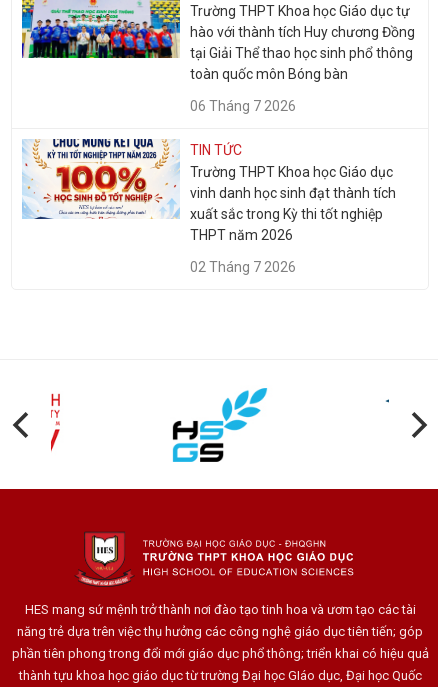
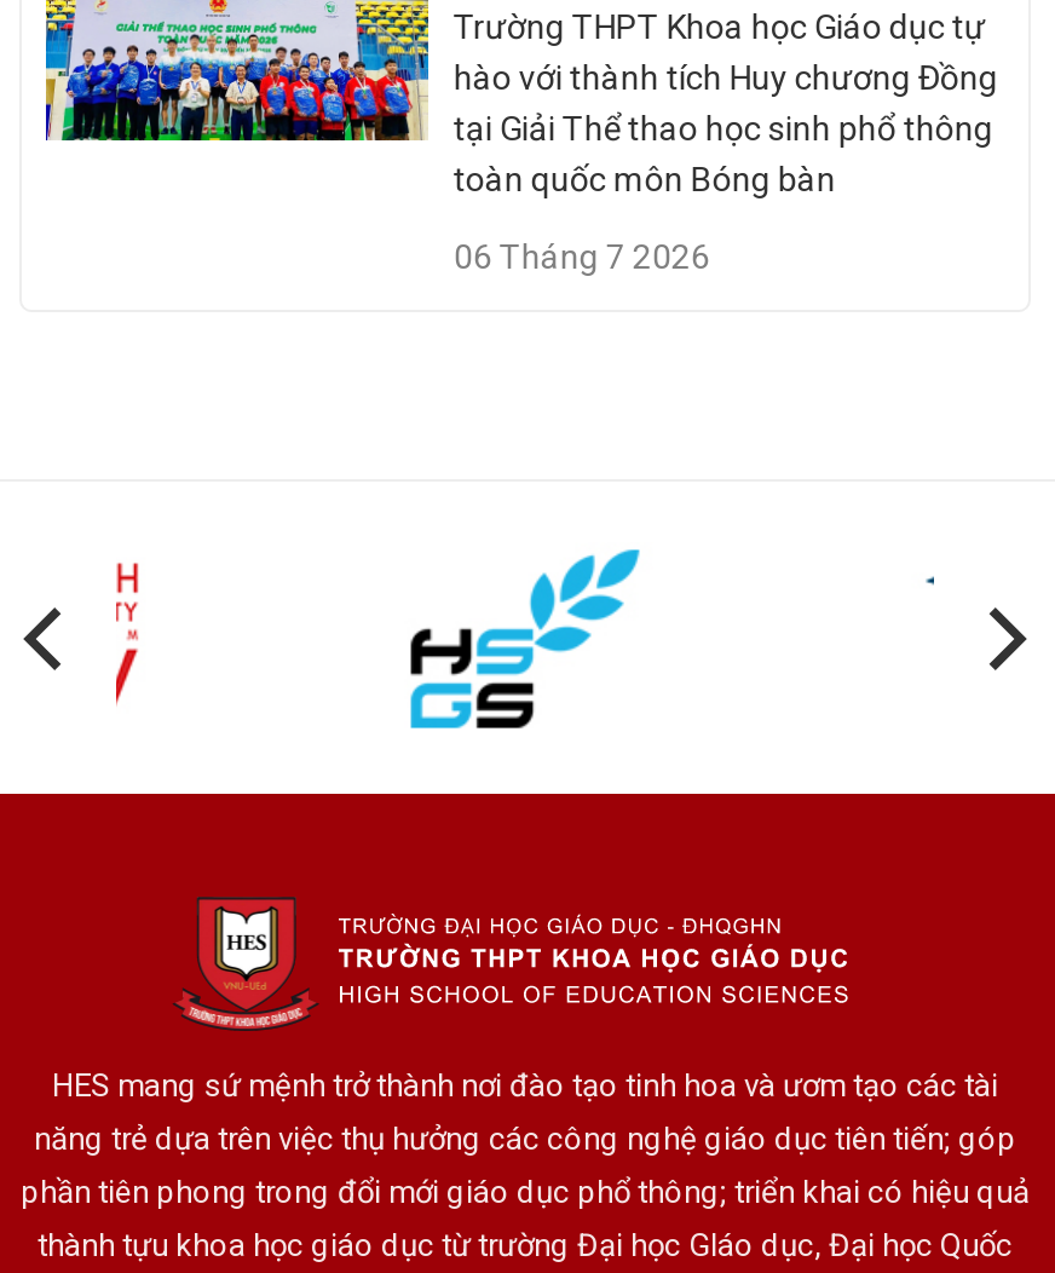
[22,138,396,275] [image] | TIN TỨC | Trường THPT Khoa học Giáo dục | vinh danh học sinh đạt thành tích | xuất sắc trong Kỳ thi tốt nghiệp | THPT năm 2026 | 02 Tháng 7 2026 -> none

